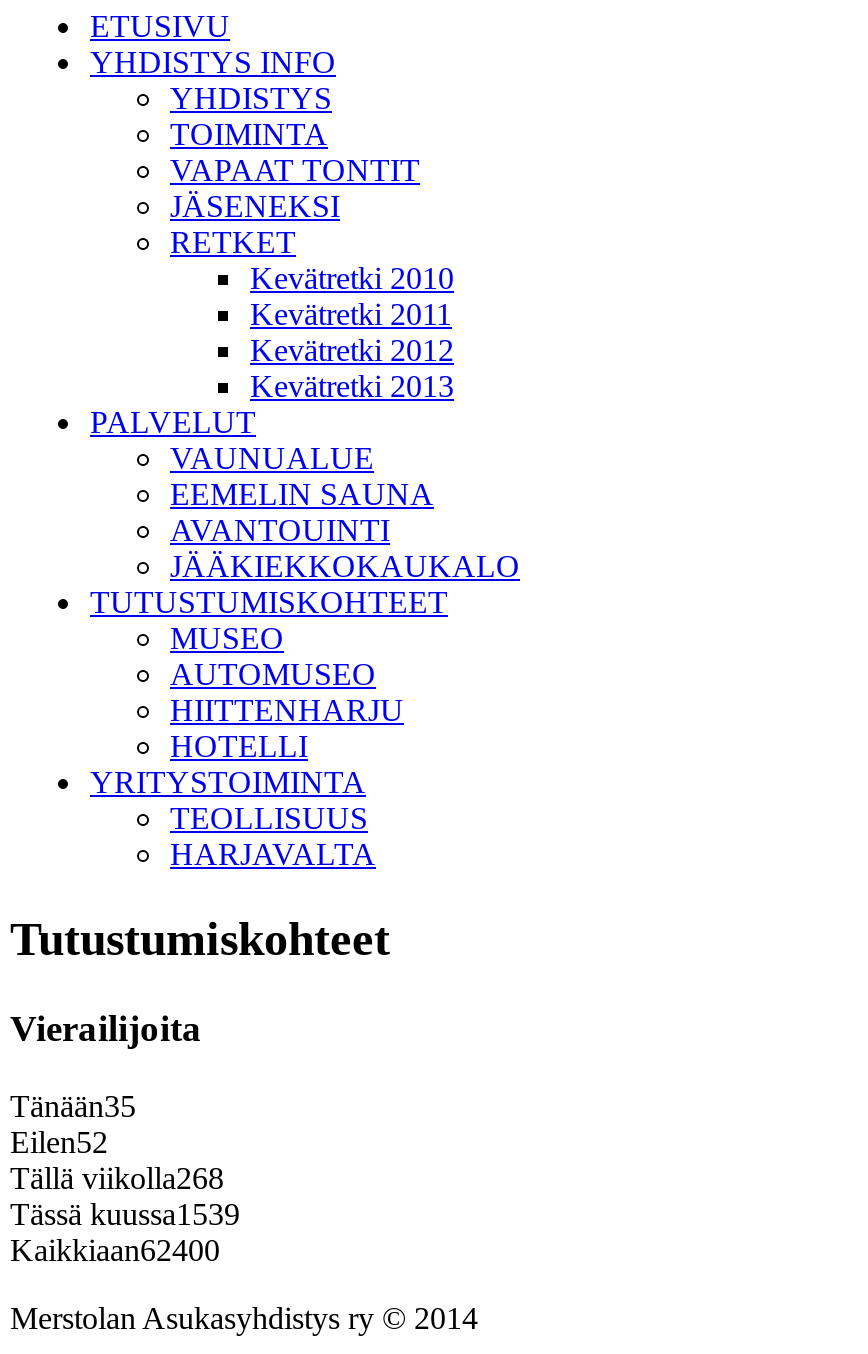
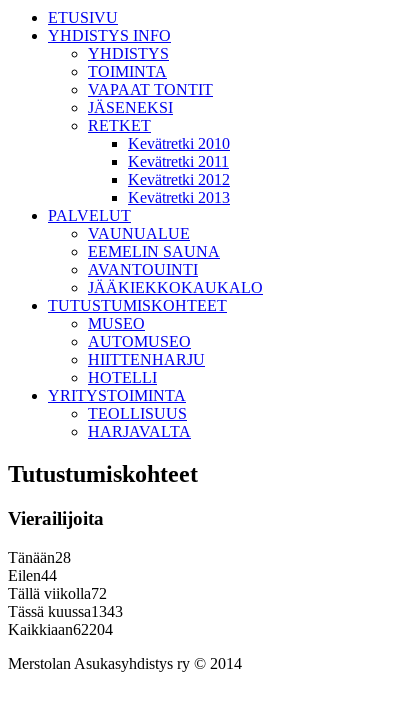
[10,1088,136,1122] Tänään35 -> [8,548,71,565] Tänään28
[10,1124,108,1158] Eilen52 -> [8,566,57,583] Eilen44
[10,1160,224,1194] Tällä viikolla268 -> [8,584,107,601] Tällä viikolla72
[10,1196,240,1230] Tässä kuussa1539 -> [8,602,123,619] Tässä kuussa1343
[10,1232,220,1266] Kaikkiaan62400 -> [8,620,113,637] Kaikkiaan62204

